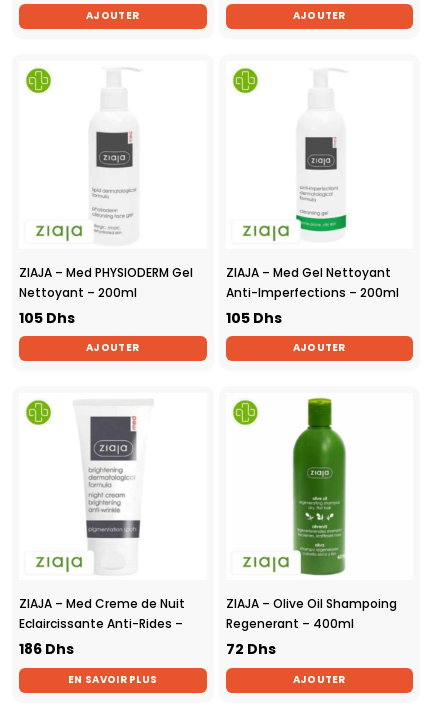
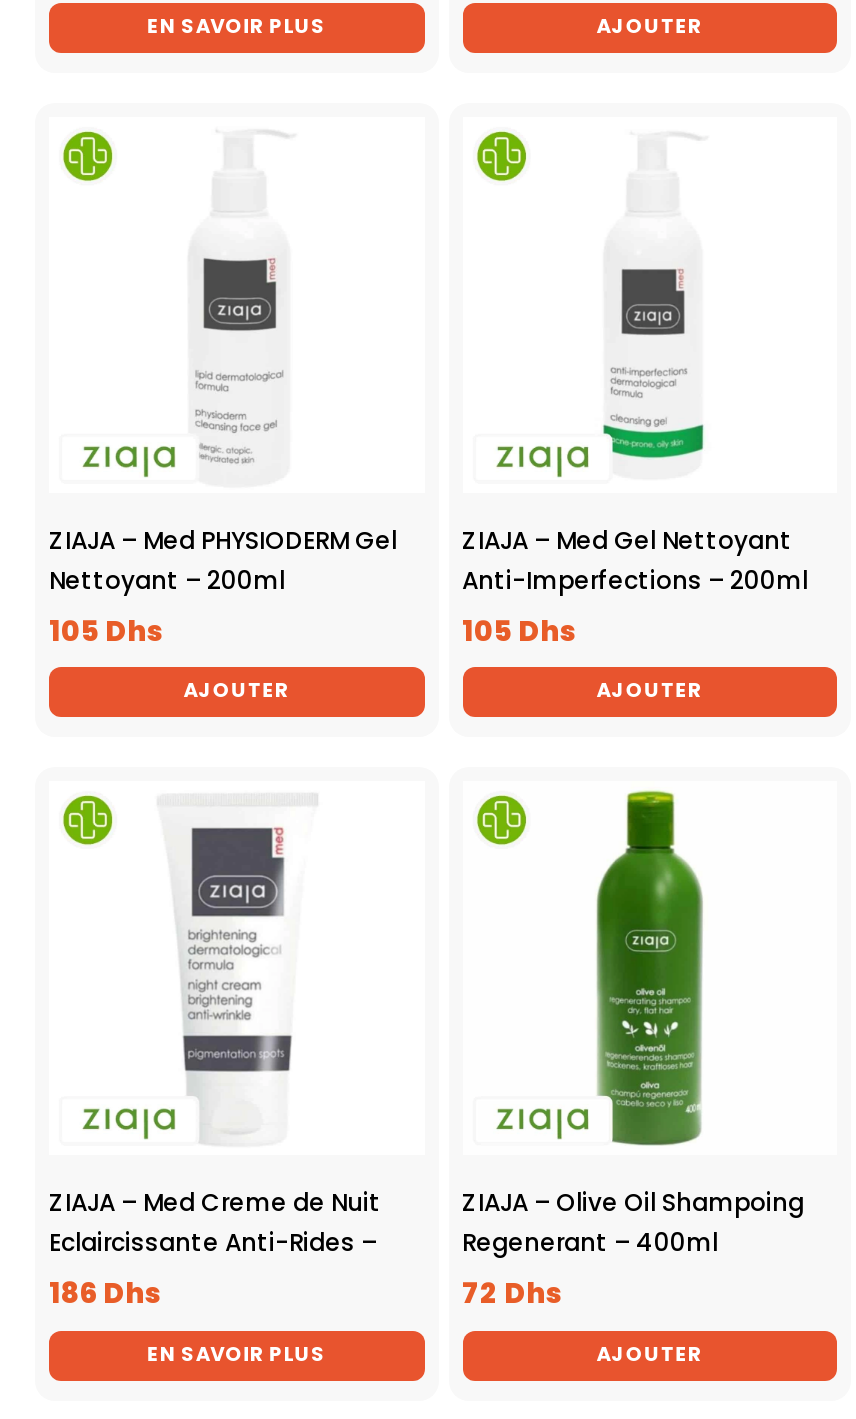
[86,8,139,23] AJOUTER -> [147,11,326,41] EN SAVOIR PLUS

